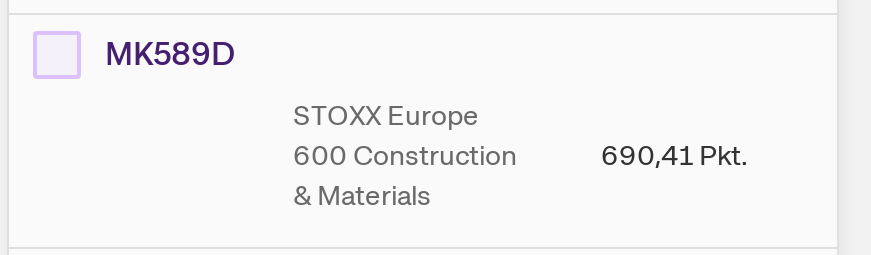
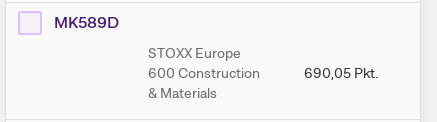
[601,137,747,173] 690,41 Pkt. -> [304,64,378,82] 690,05 Pkt.

